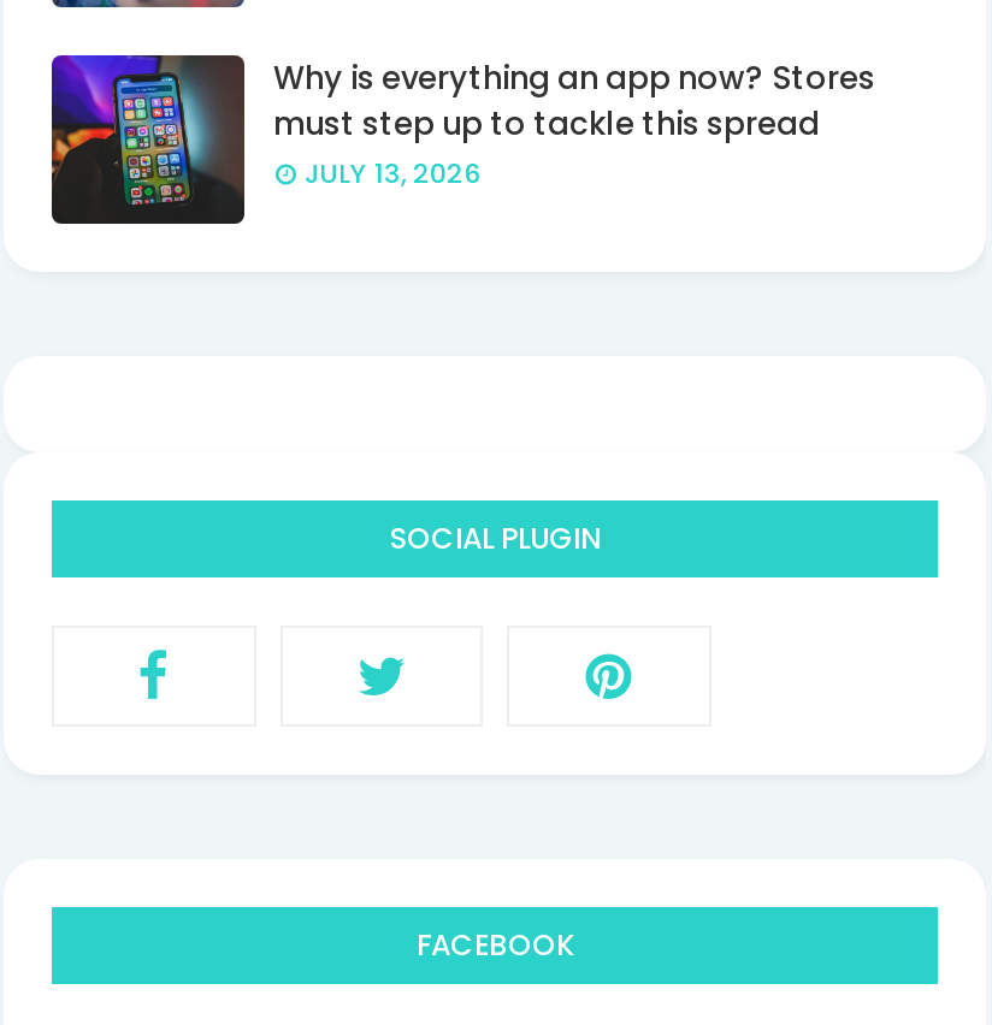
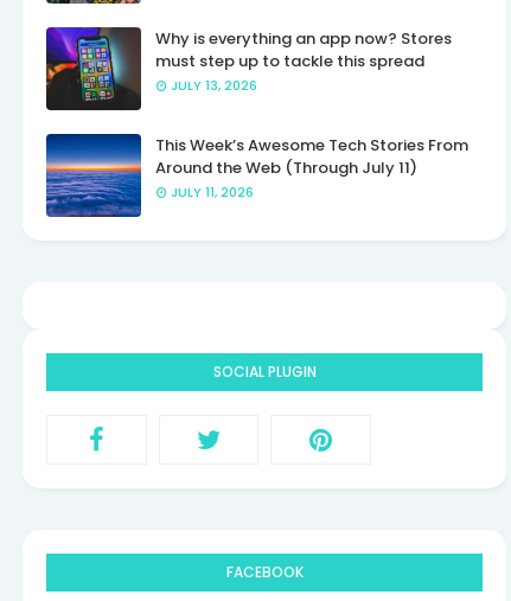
none -> [45,133,468,218] [image] | This Week’s Awesome Tech Stories From | Around the Web (Through July 11) | JULY 11, 2026

